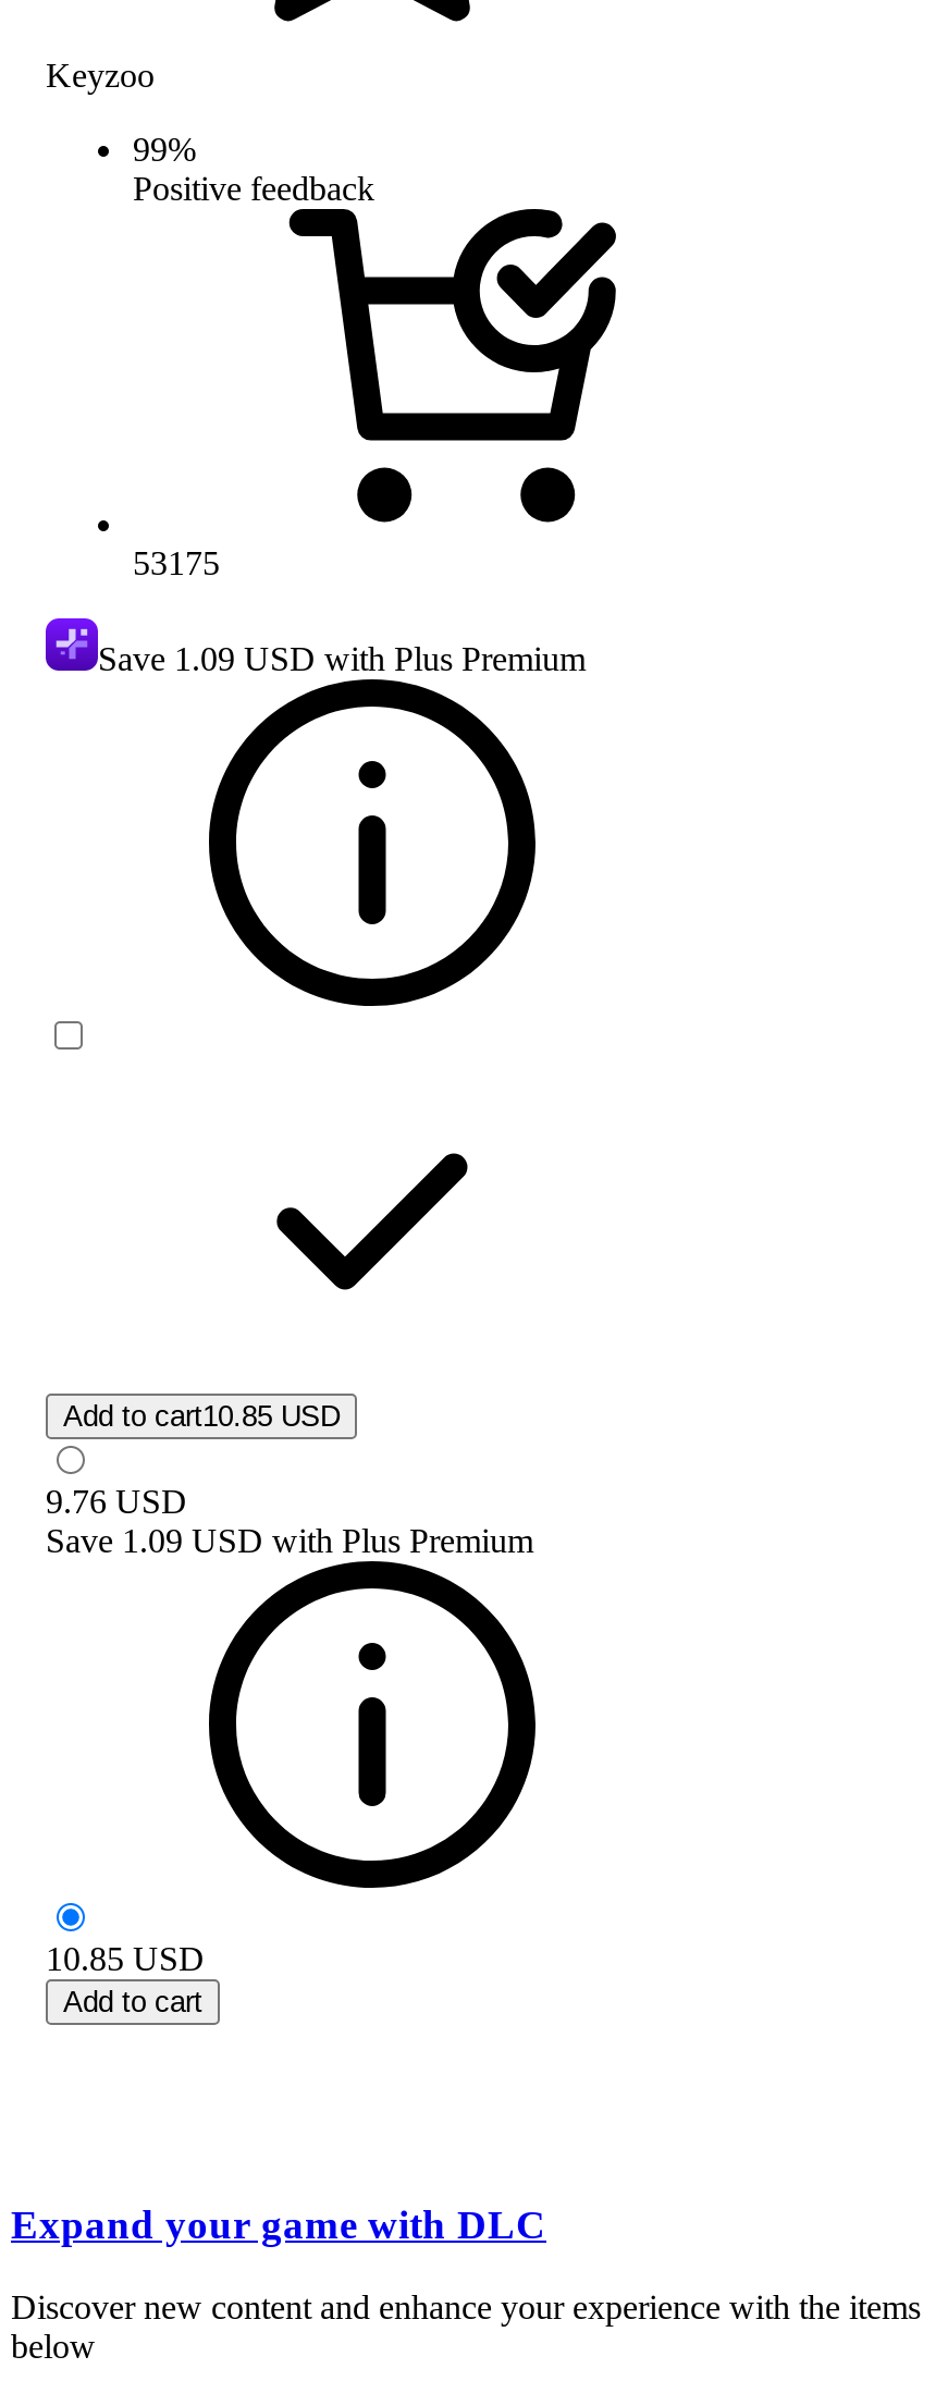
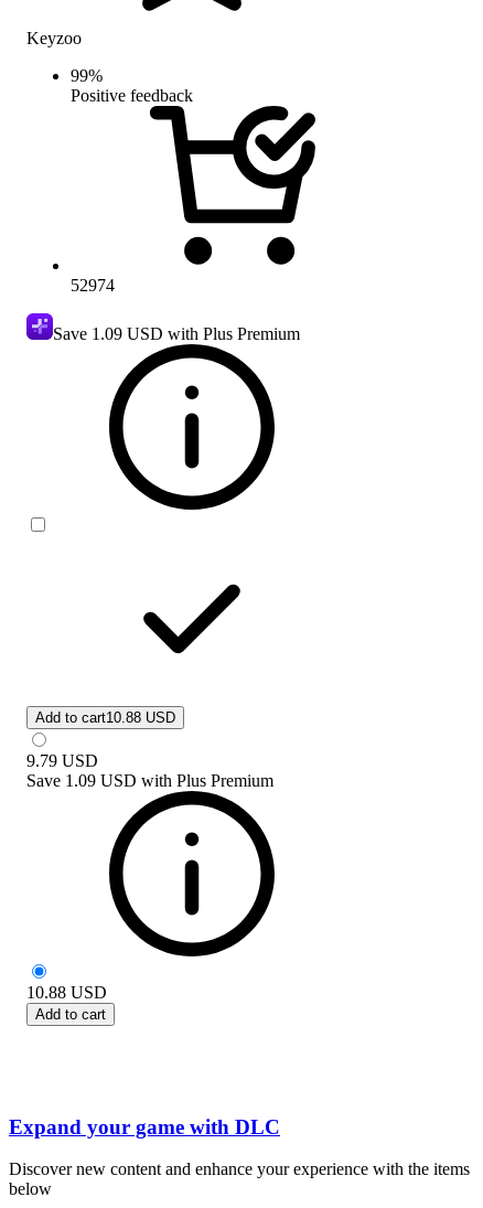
[133,544,220,581] 53175 -> [71,276,115,294] 52974
[63,1400,340,1432] Add to cart10.85 USD -> [35,709,175,726] Add to cart10.88 USD
[46,1482,187,1519] 9.76 USD -> [26,751,98,770] 9.79 USD
[46,1940,205,1977] 10.85 USD -> [26,983,107,1001] 10.88 USD

